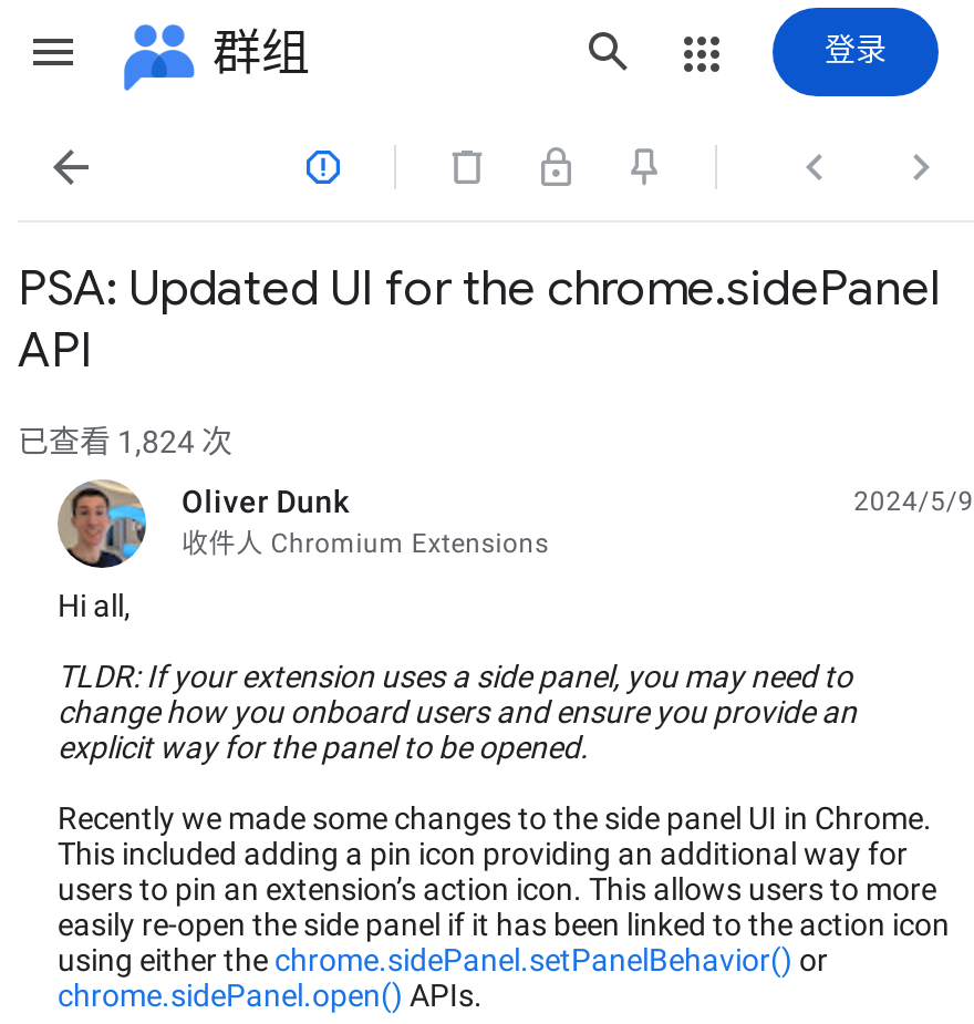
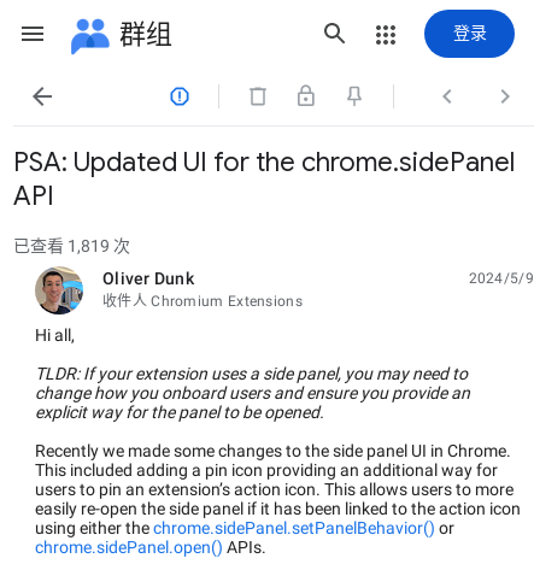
[18,424,232,459] 已查看 1,824 次 -> [13,236,130,255] 已查看 1,819 次

